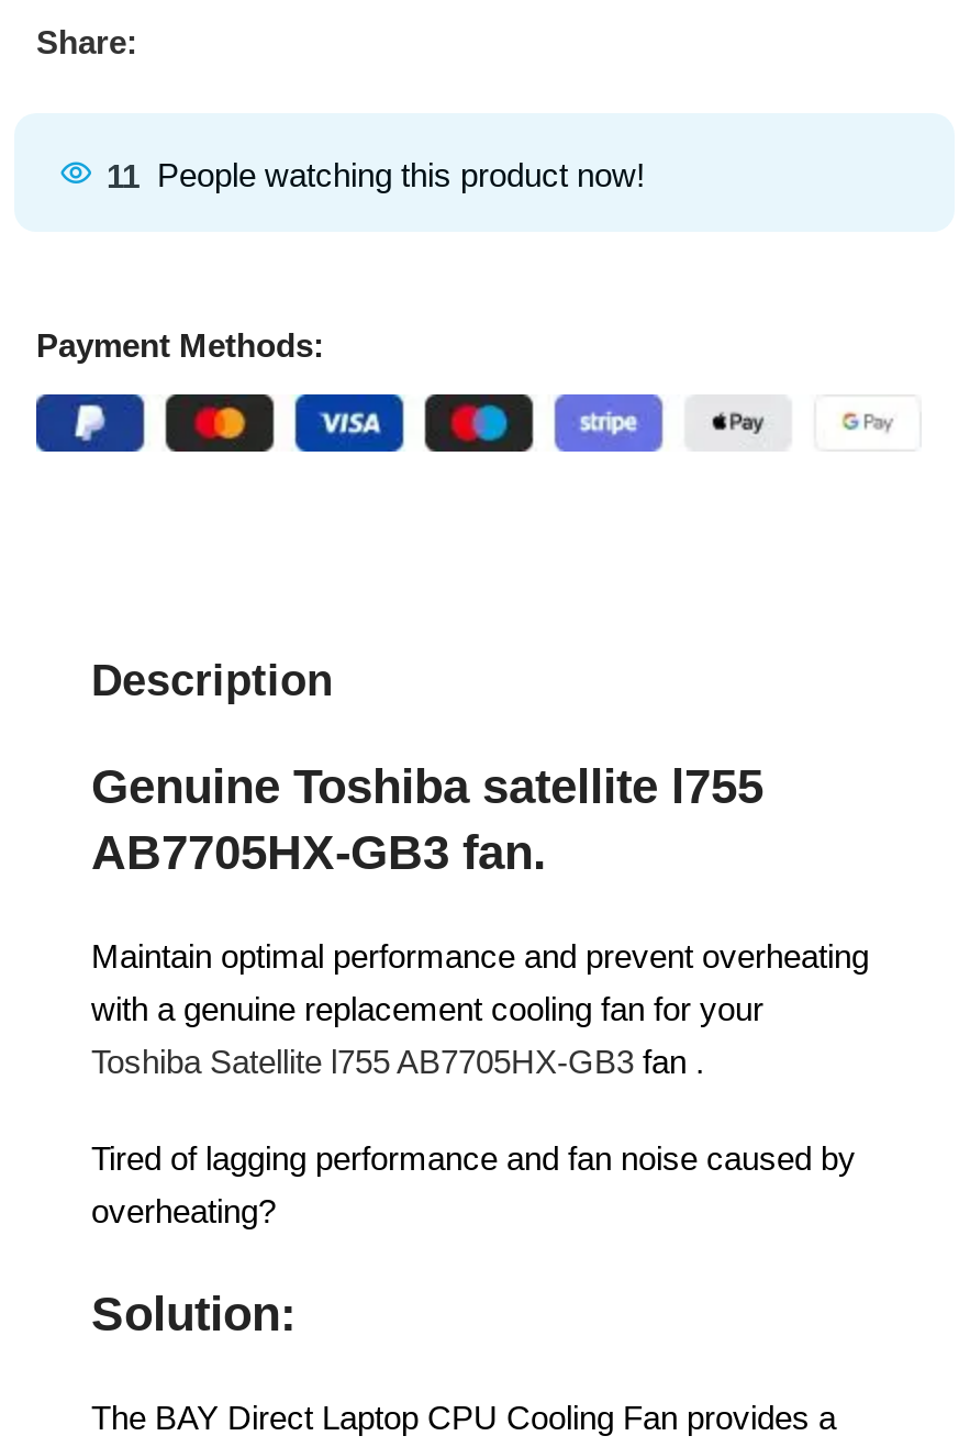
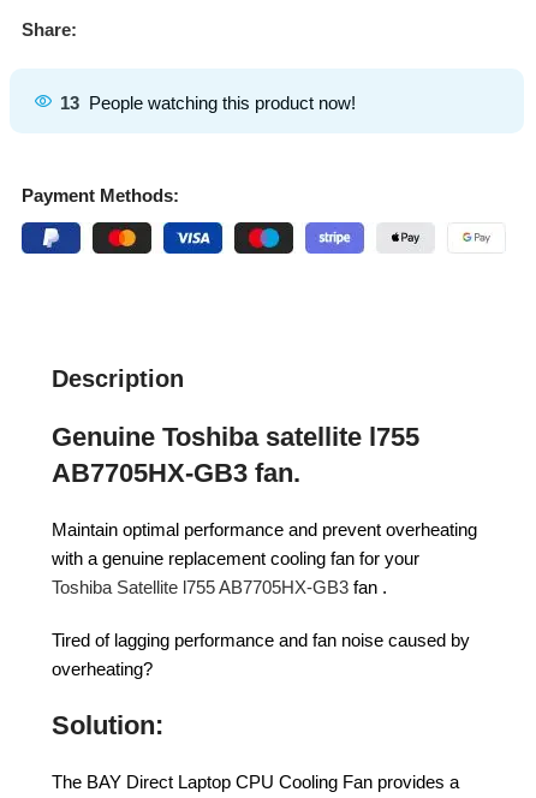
[107,156,645,194] 11 People watching this product now! -> [60,92,356,113] 13 People watching this product now!

